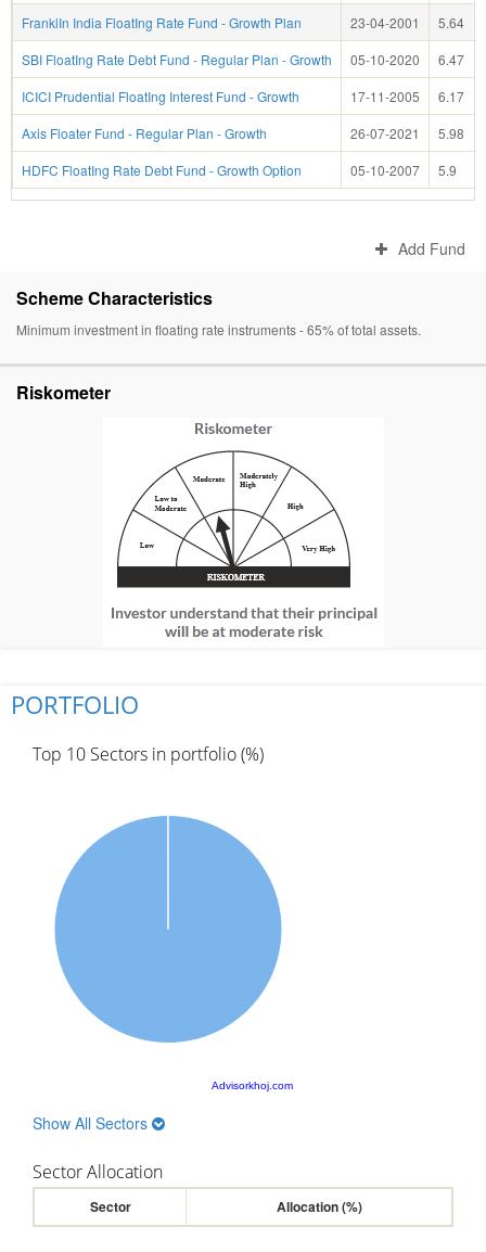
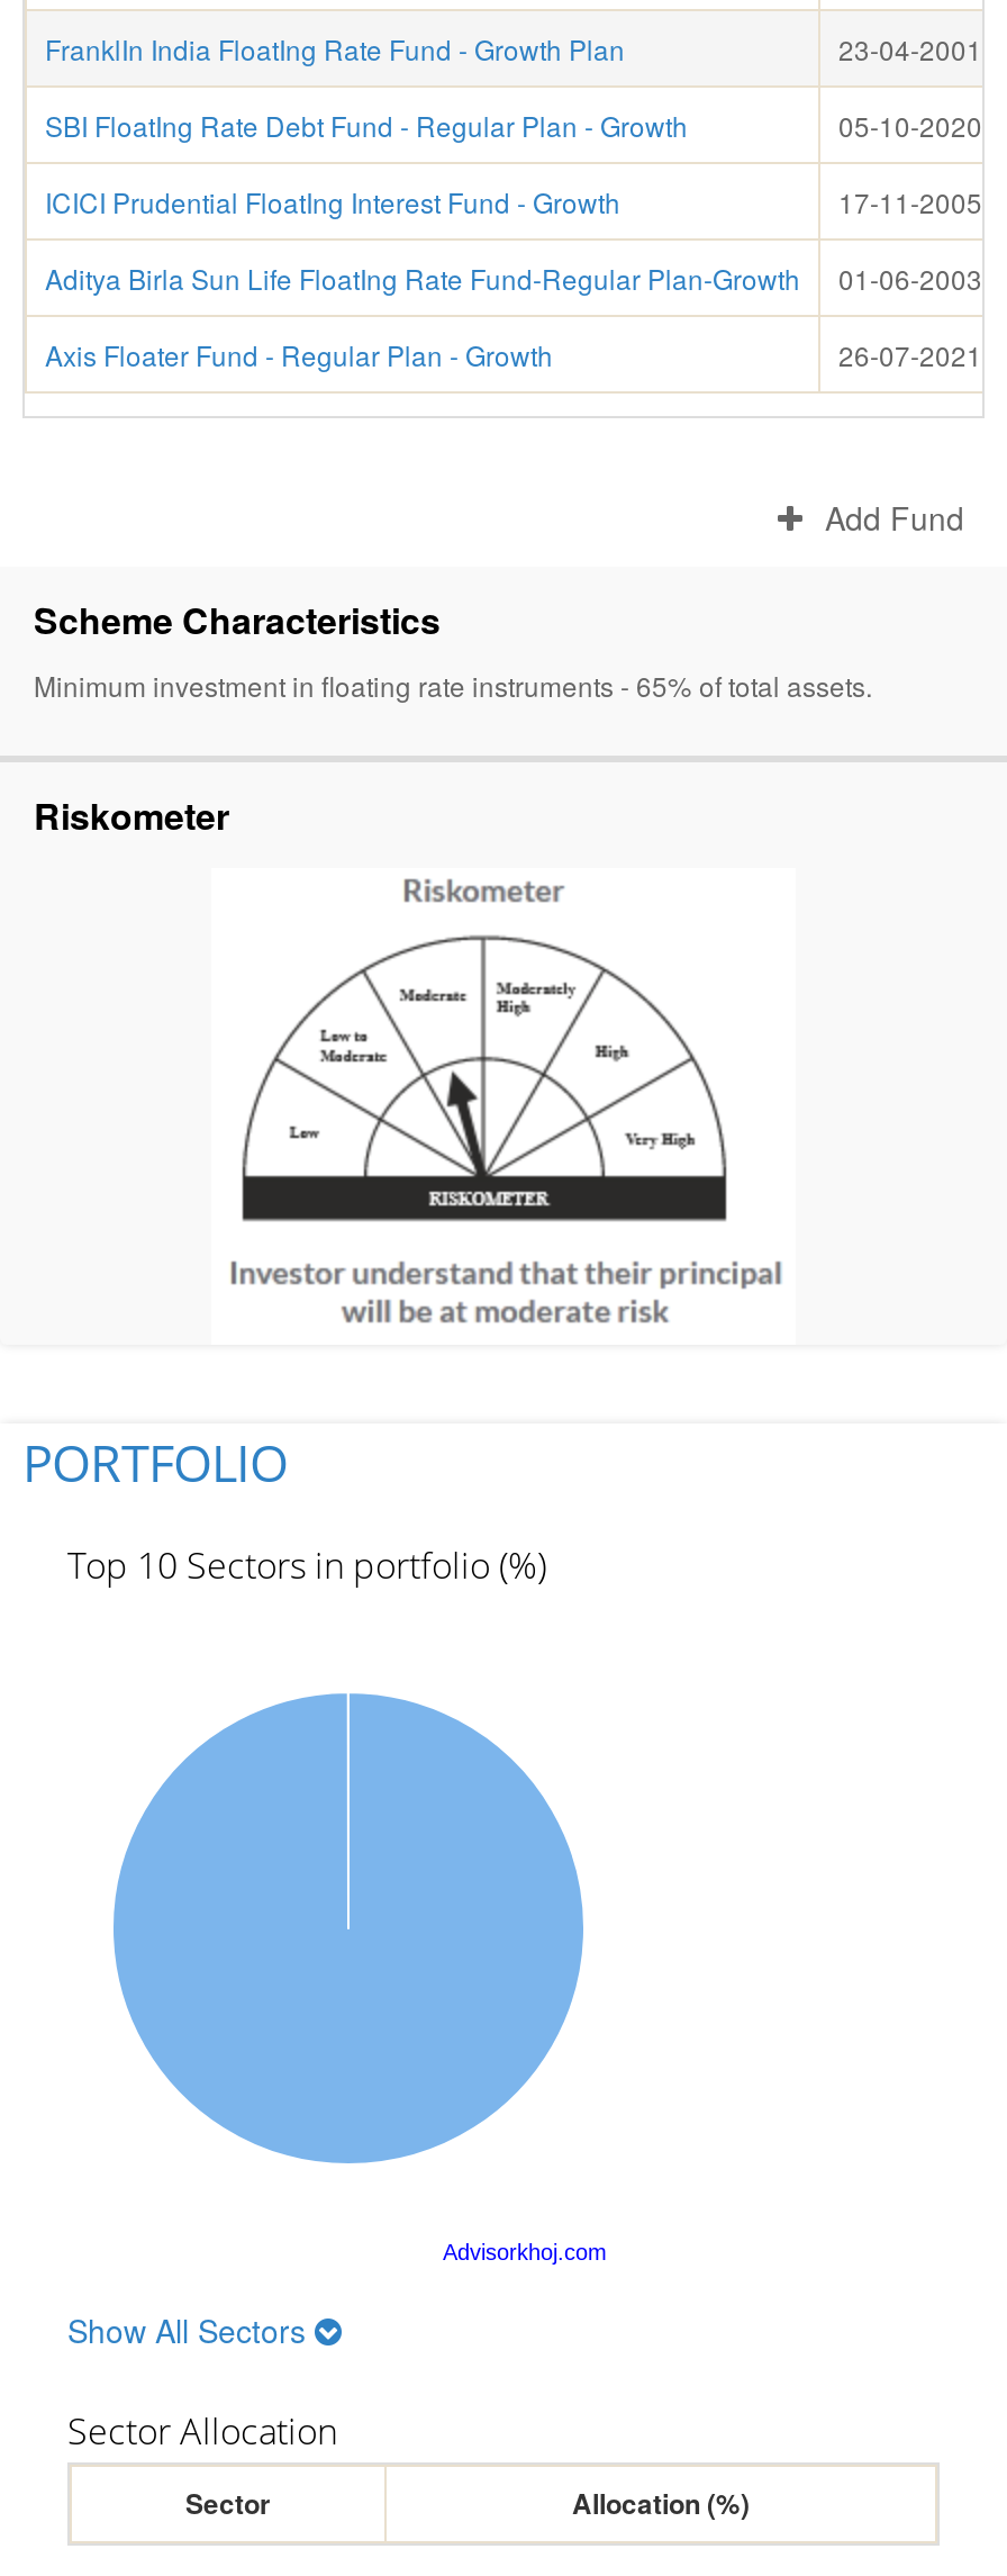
[438,13,464,31] 5.64 -> none
[438,50,464,68] 6.47 -> none
[438,86,464,105] 6.17 -> [45,258,982,296] Aditya Birla Sun Life FloatIng Rate Fund-Regular Plan-Growth | 01-06-2003
[22,123,464,179] 5.98 | HDFC FloatIng Rate Debt Fund - Growth Option | 05-10-2007 | 5.9 -> none
moved [22,123,420,142] -> [45,334,982,373]: Axis Floater Fund - Regular Plan - Growth | 26-07-2021

